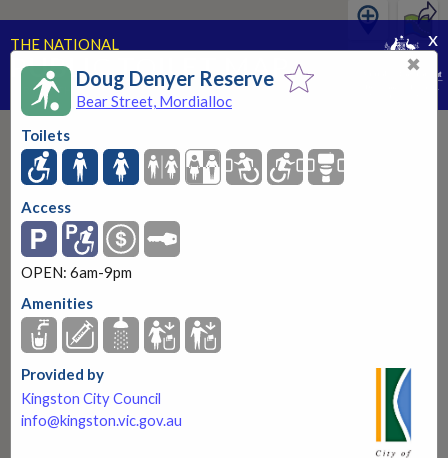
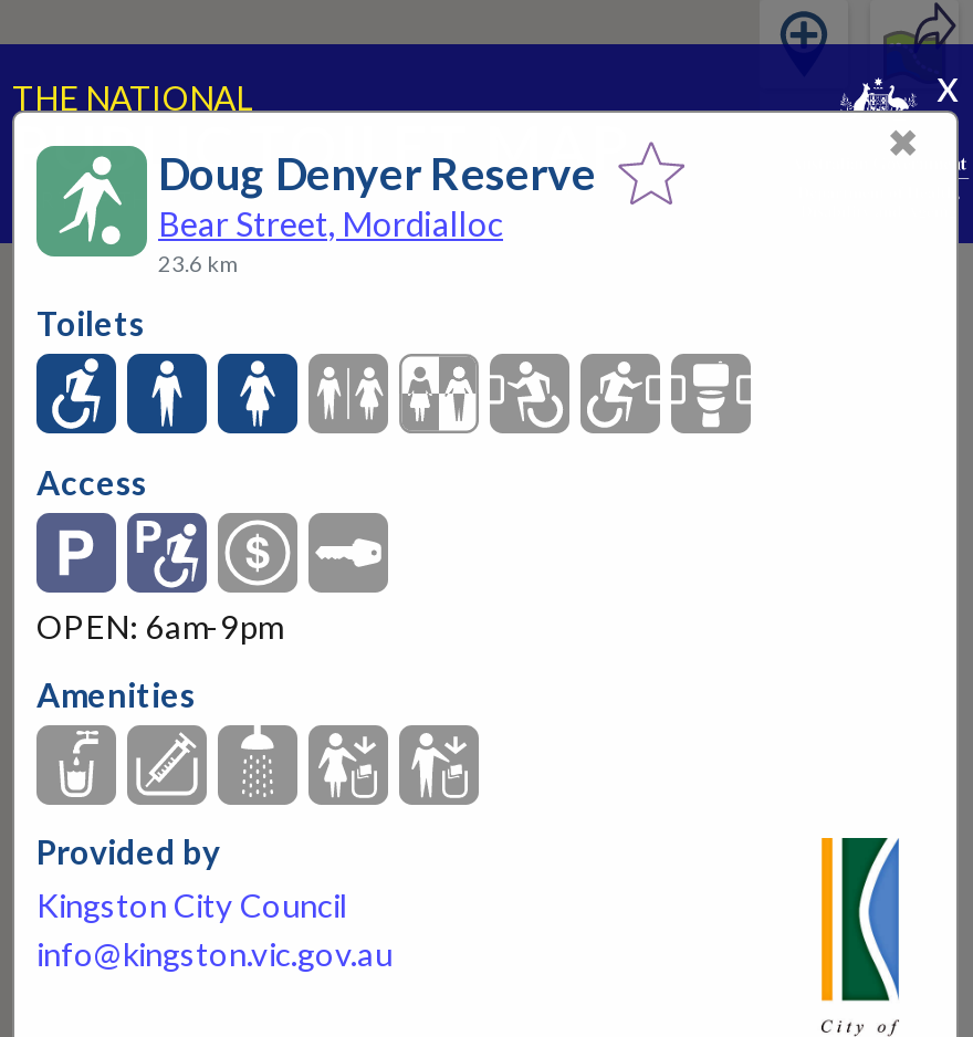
none -> [158,250,240,276] 23.6 km

